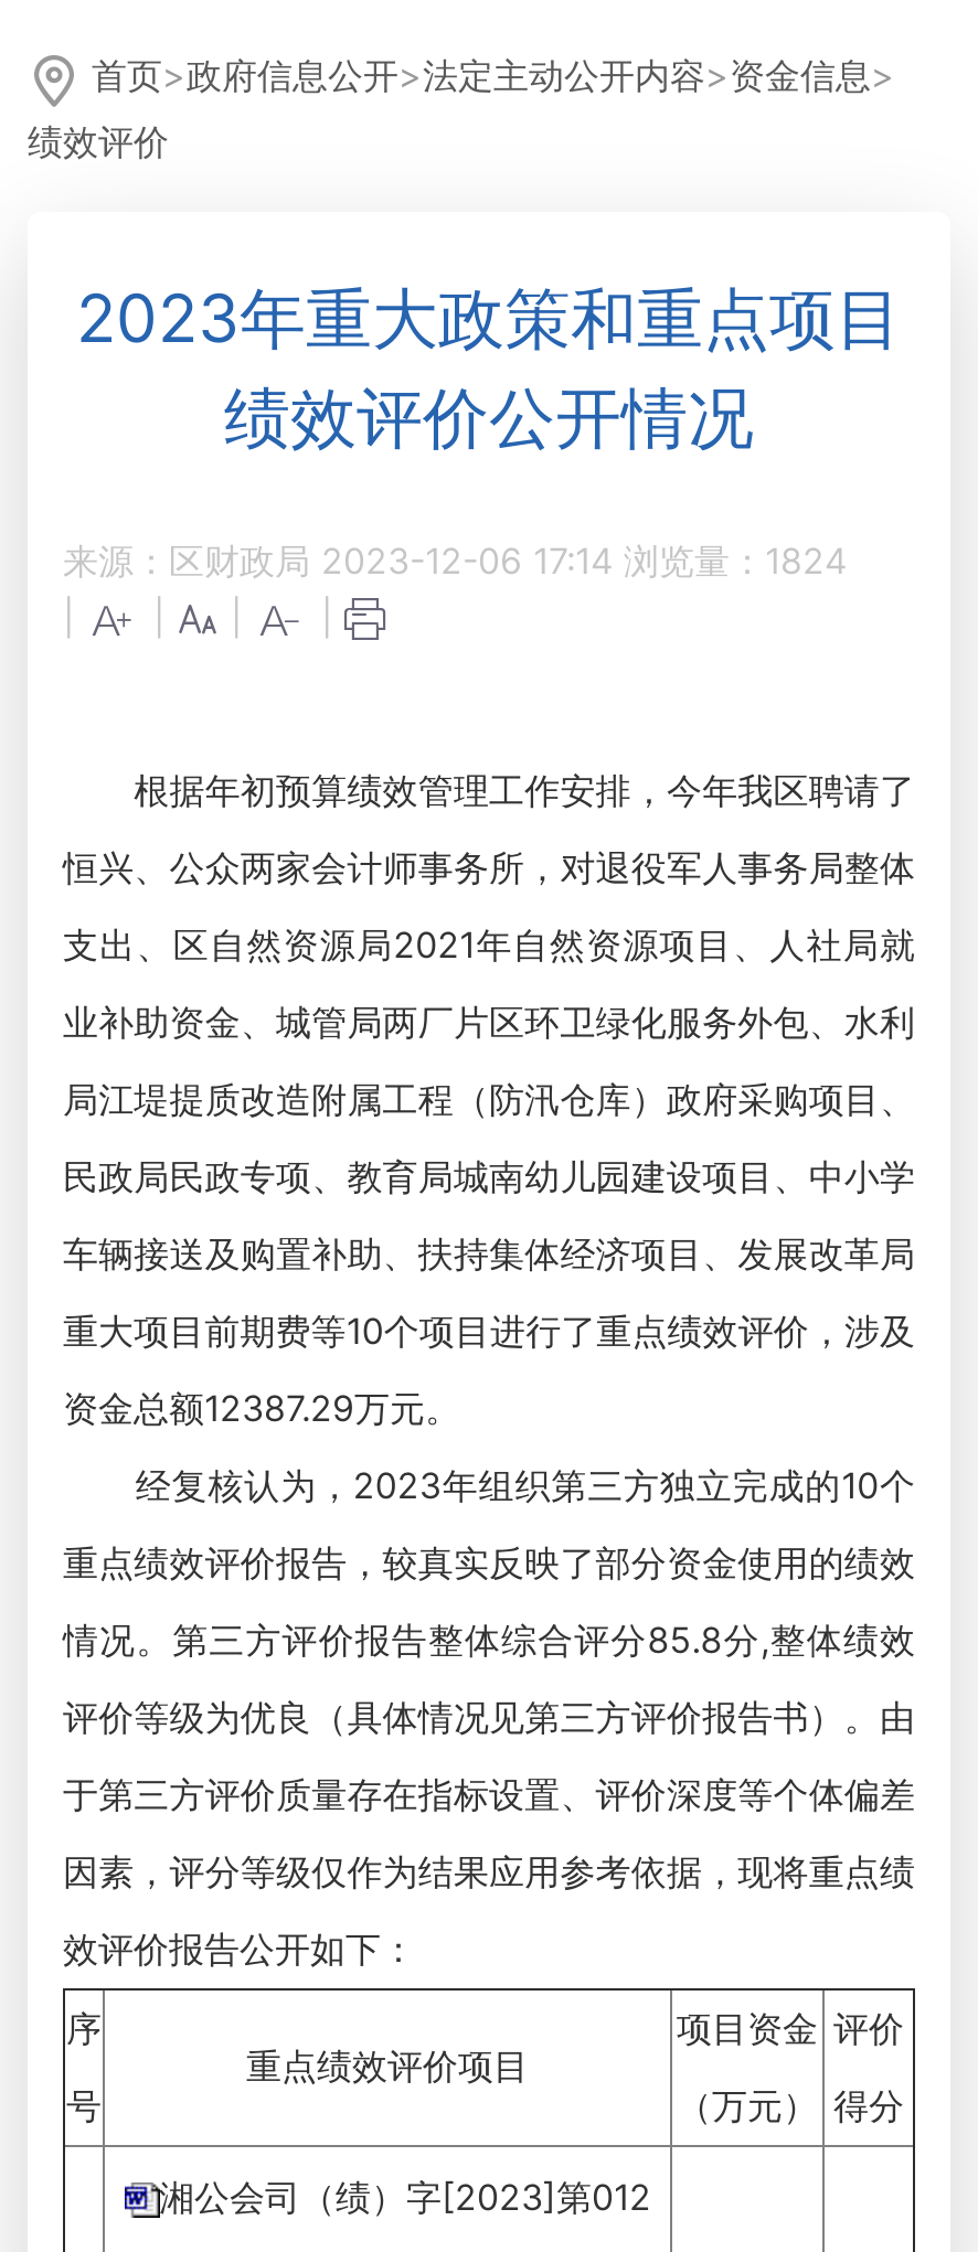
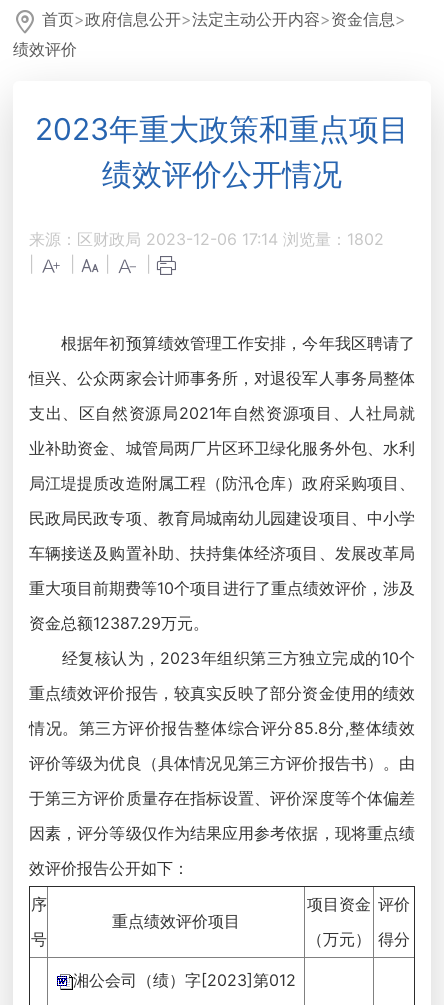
[63,539,847,583] 来源：区财政局 2023-12-06 17:14 浏览量：1824 -> [29,229,384,249] 来源：区财政局 2023-12-06 17:14 浏览量：1802

